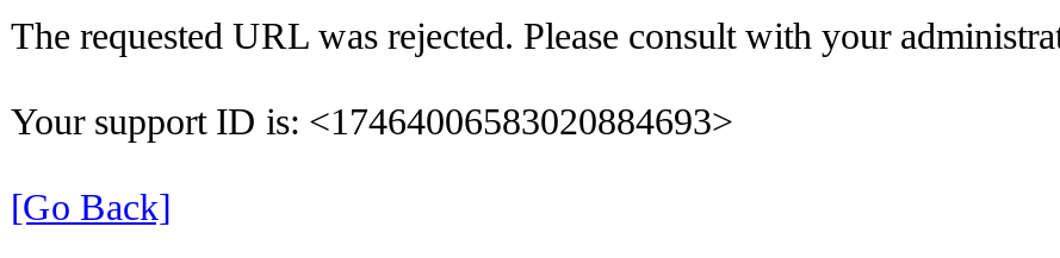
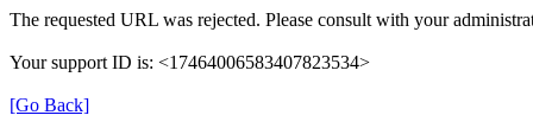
[11,101,733,141] Your support ID is: <17464006583020884693> -> [10,52,370,72] Your support ID is: <17464006583407823534>

